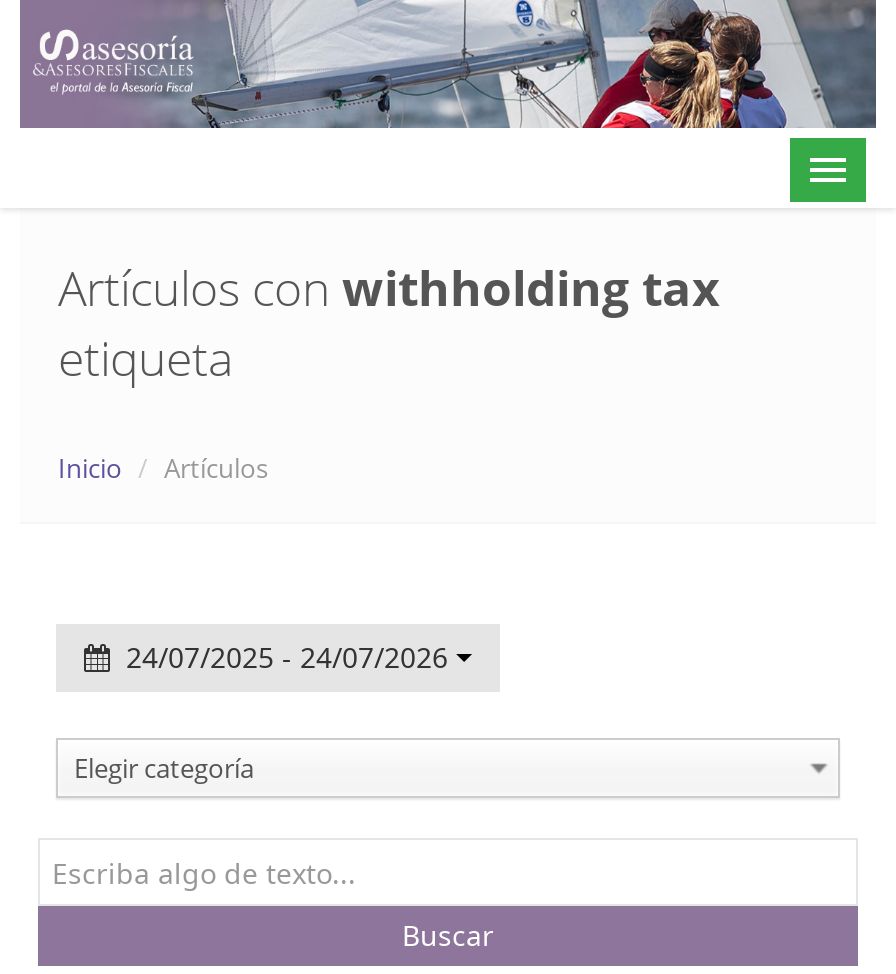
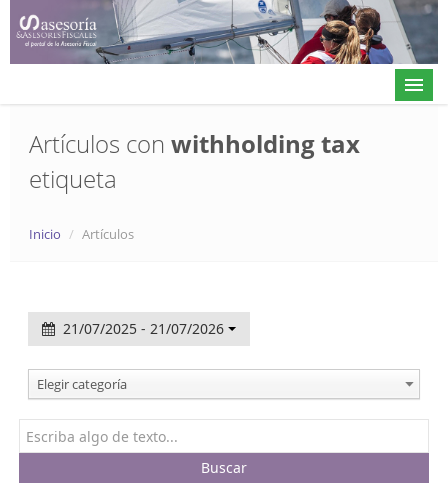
[126,638,448,676] 24/07/2025 - 24/07/2026 -> [63,319,224,338] 21/07/2025 - 21/07/2026

